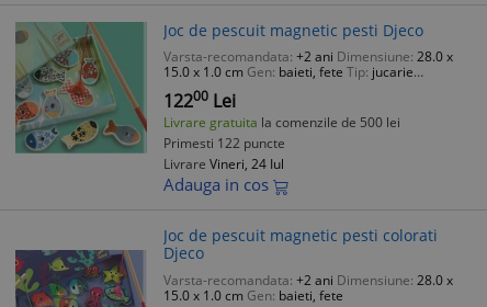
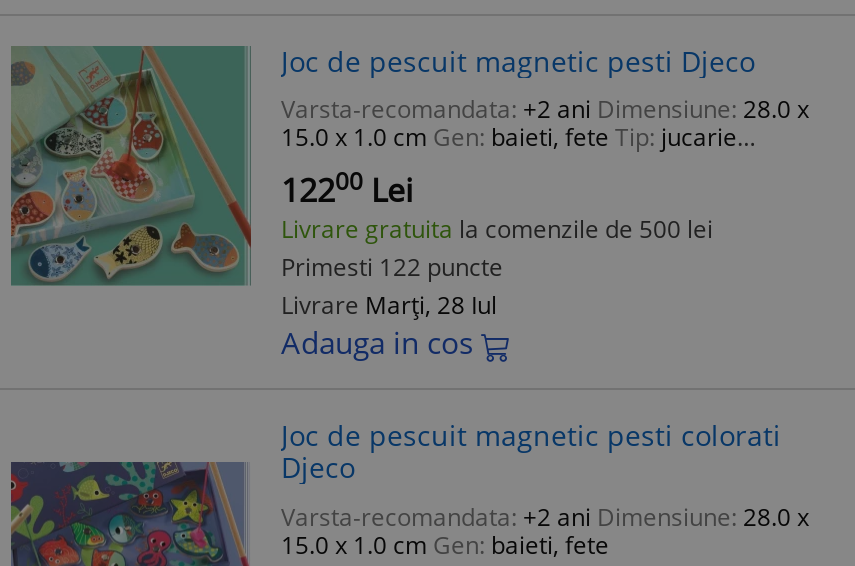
[163,155,284,173] Livrare Vineri, 24 Iul -> [281,288,497,322] Livrare Marți, 28 Iul

